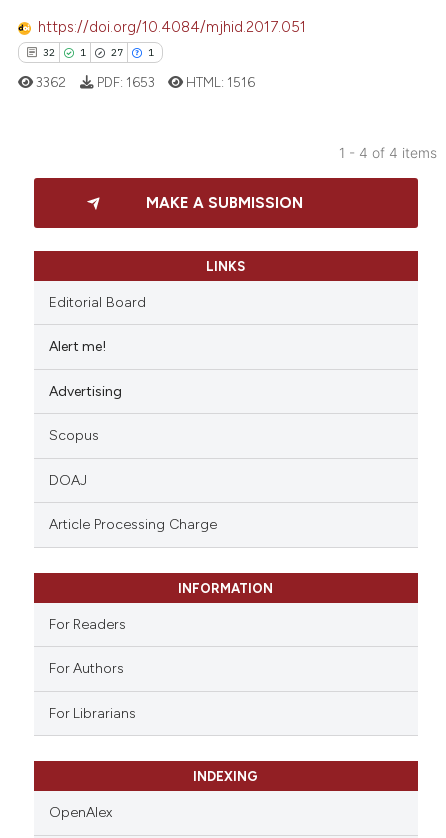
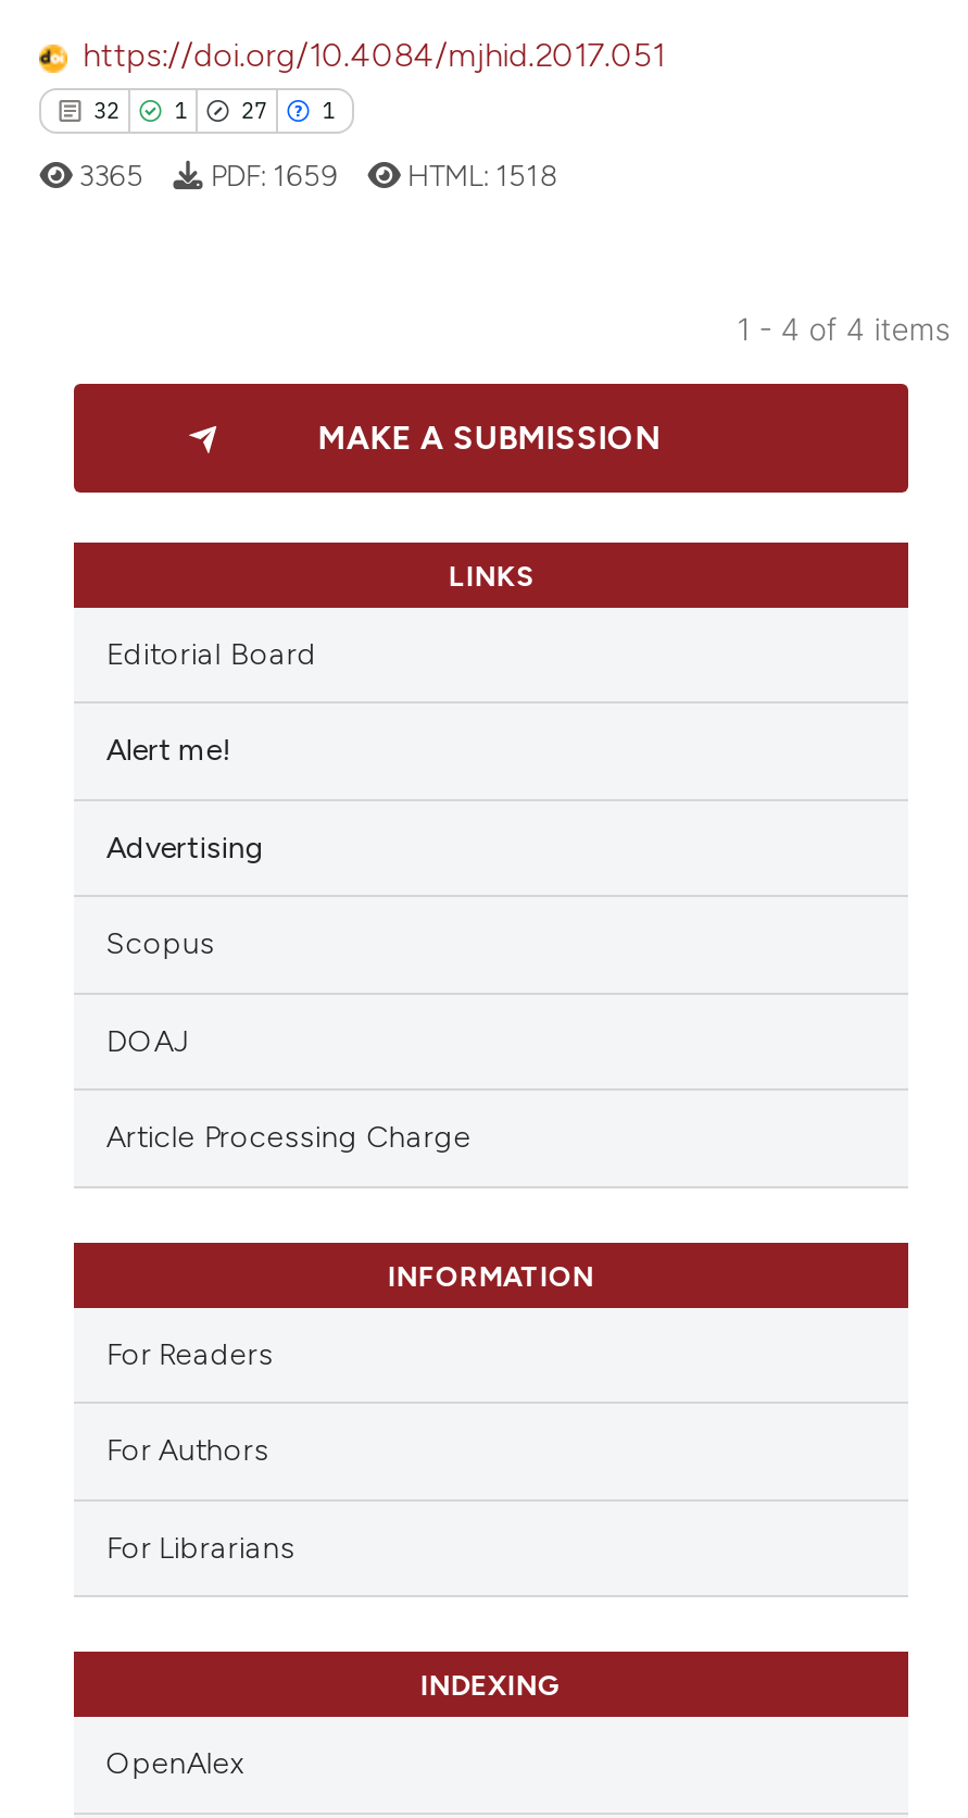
[33,74,66,90] 3362 -> [72,158,144,193] 3365
[94,74,155,90] PDF: 1653 -> [204,158,338,193] PDF: 1659
[183,74,255,90] HTML: 1516 -> [400,158,559,193] HTML: 1518

